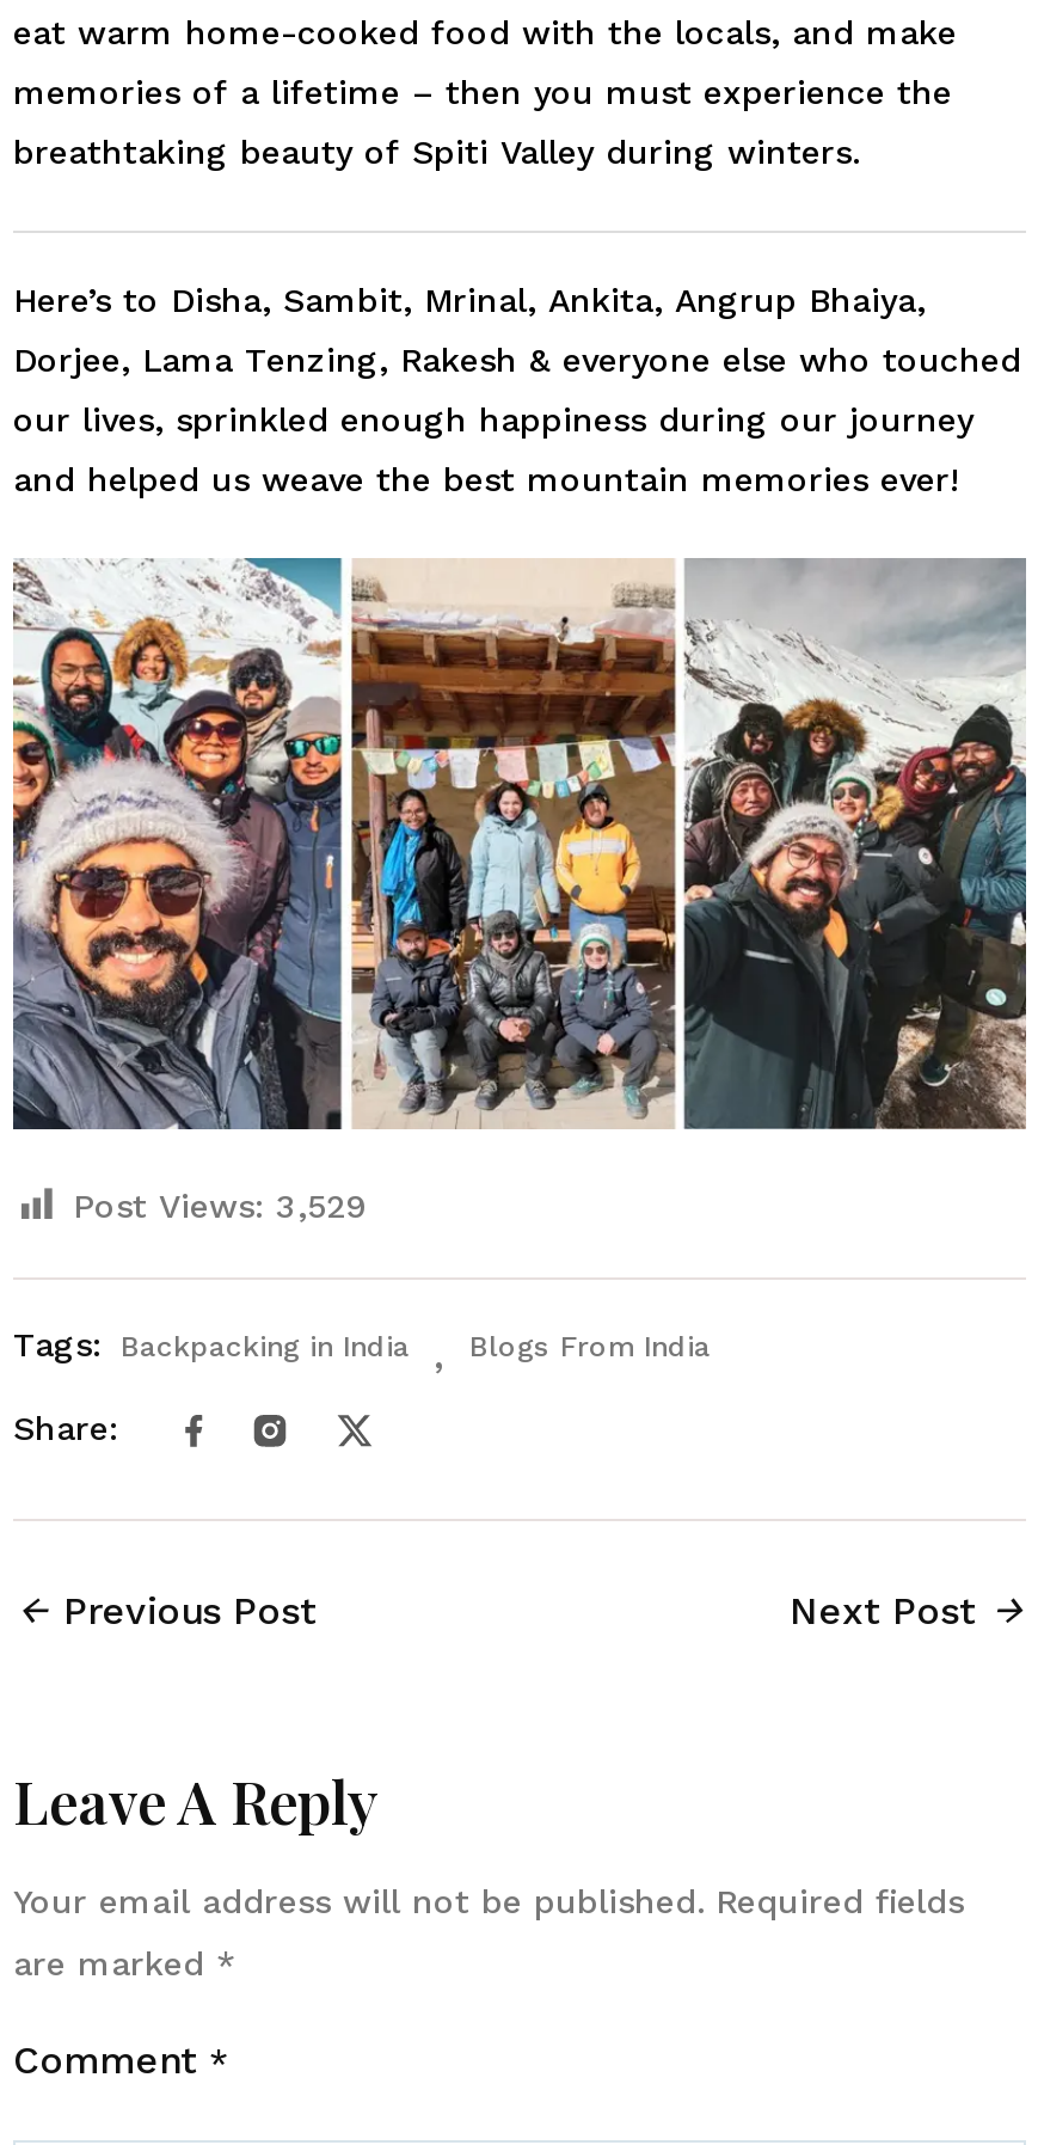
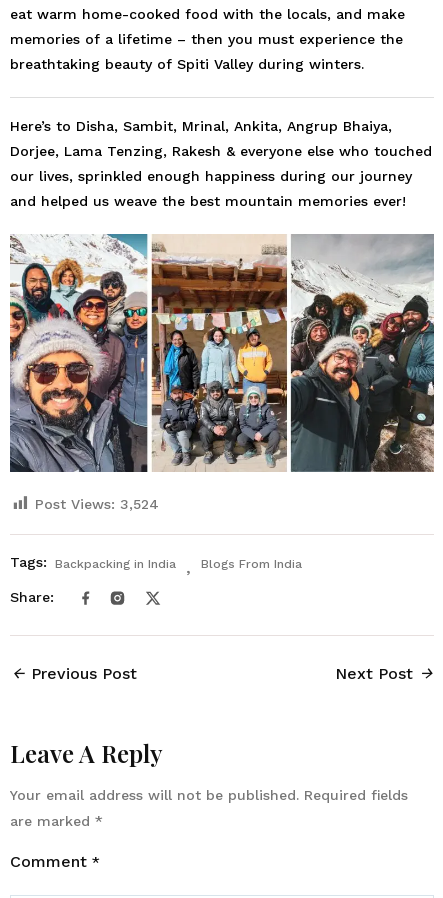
[73,1186,367,1224] Post Views: 3,529 -> [35,496,159,512] Post Views: 3,524

